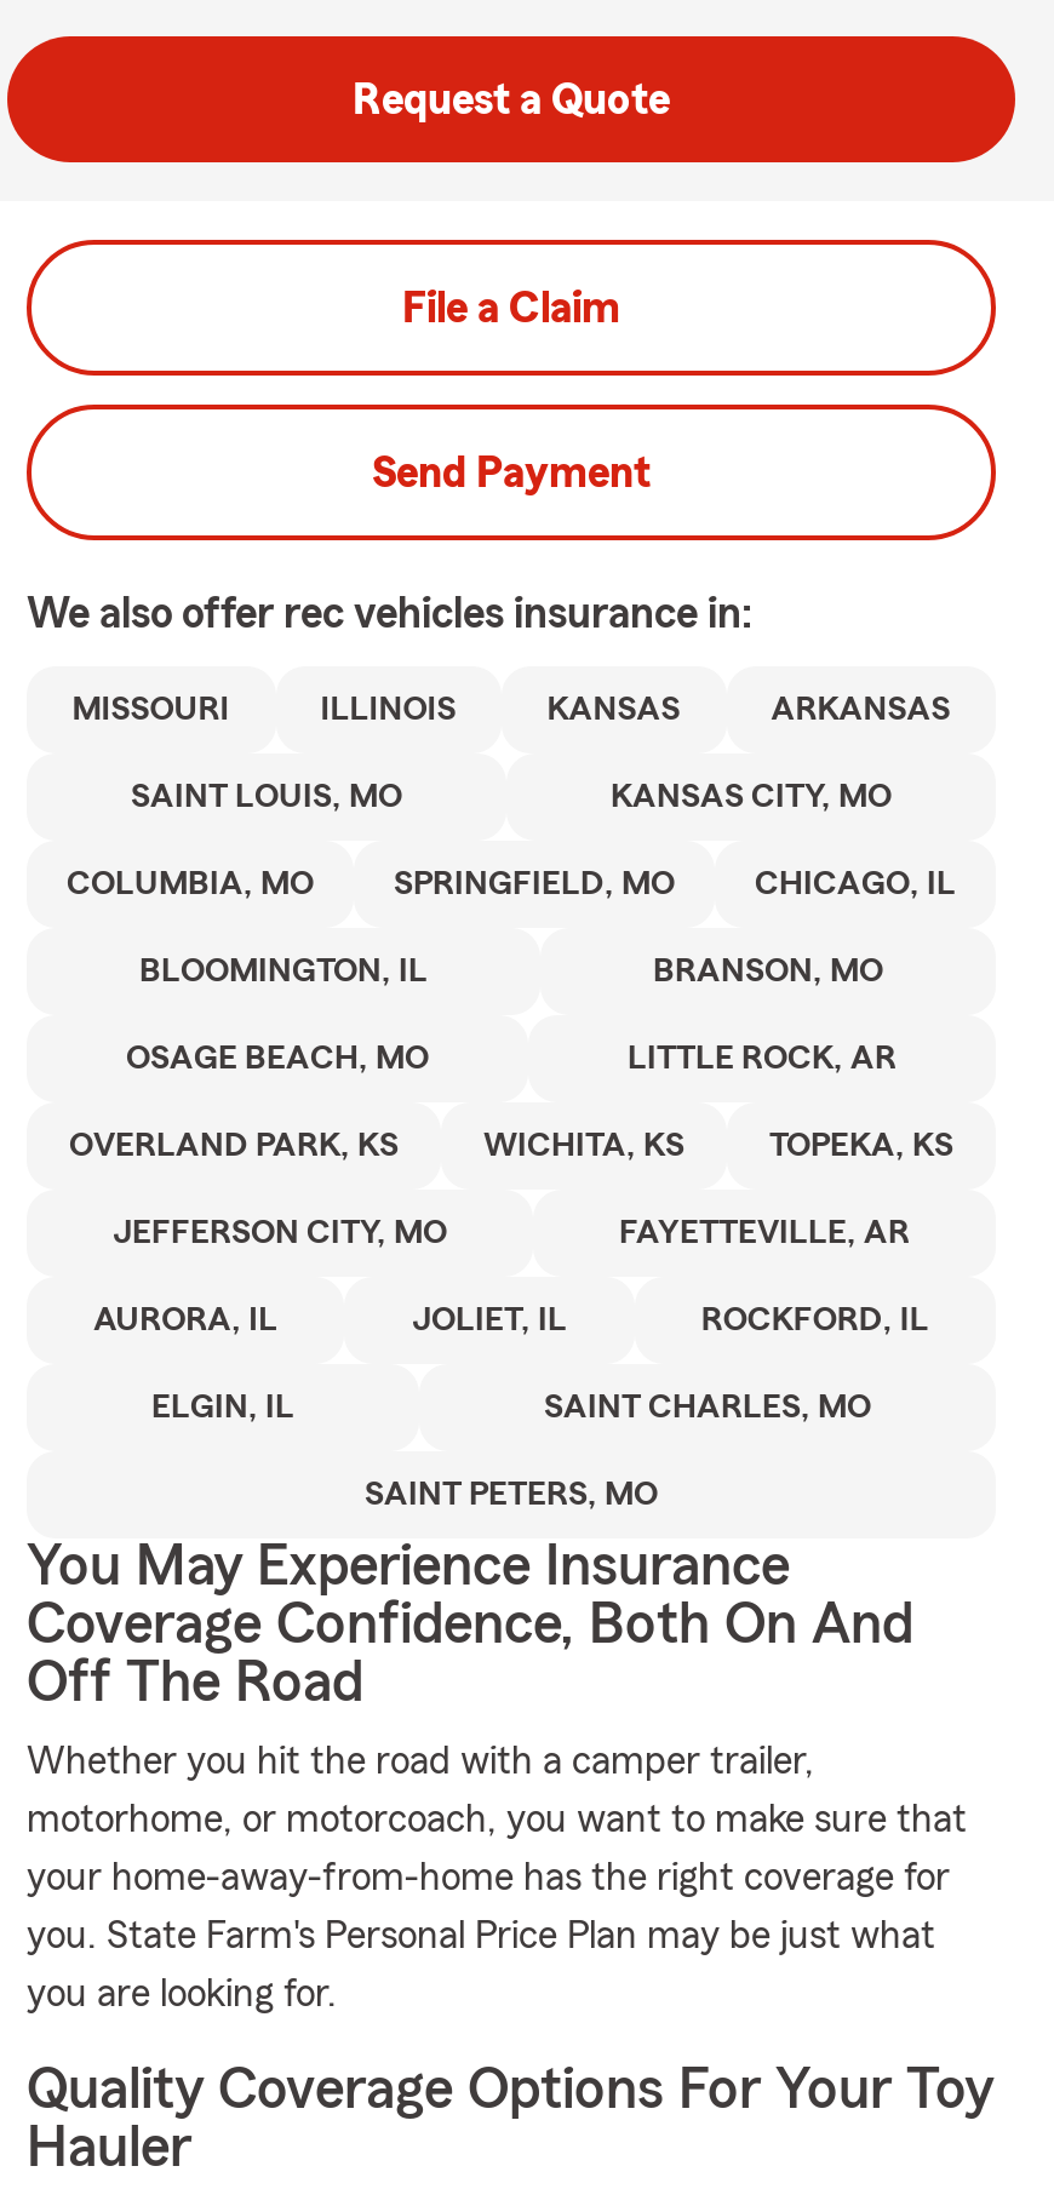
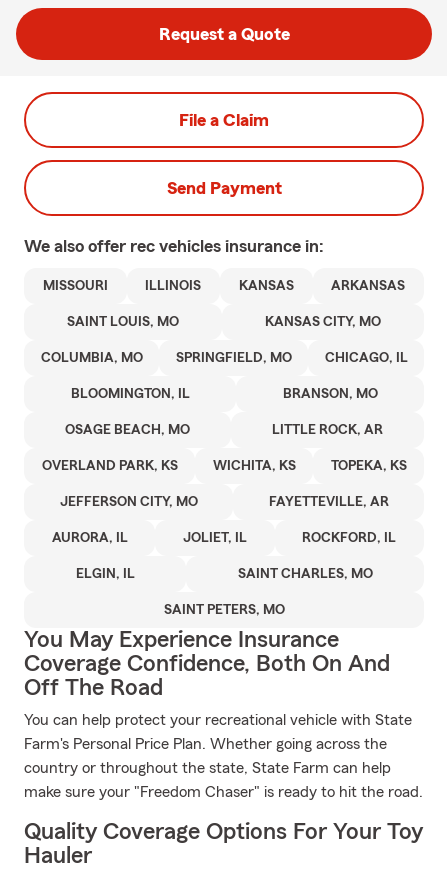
[27,1742,967,2013] Whether you hit the road with a camper trailer, | motorhome, or motorcoach, you want to make sure that | your home-away-from-home has the right coverage for | you. State Farm's Personal Price Plan may be just what | you are looking for. -> [24,712,423,800] You can help protect your recreational vehicle with State | Farm's Personal Price Plan. Whether going across the | country or throughout the state, State Farm can help | make sure your "Freedom Chaser" is ready to hit the road.

